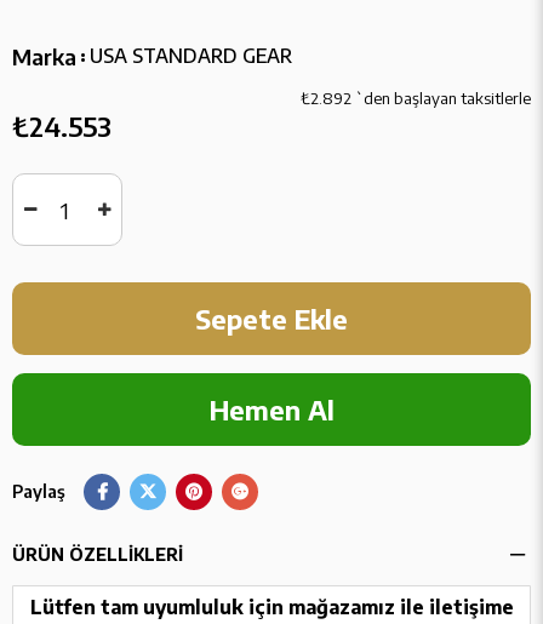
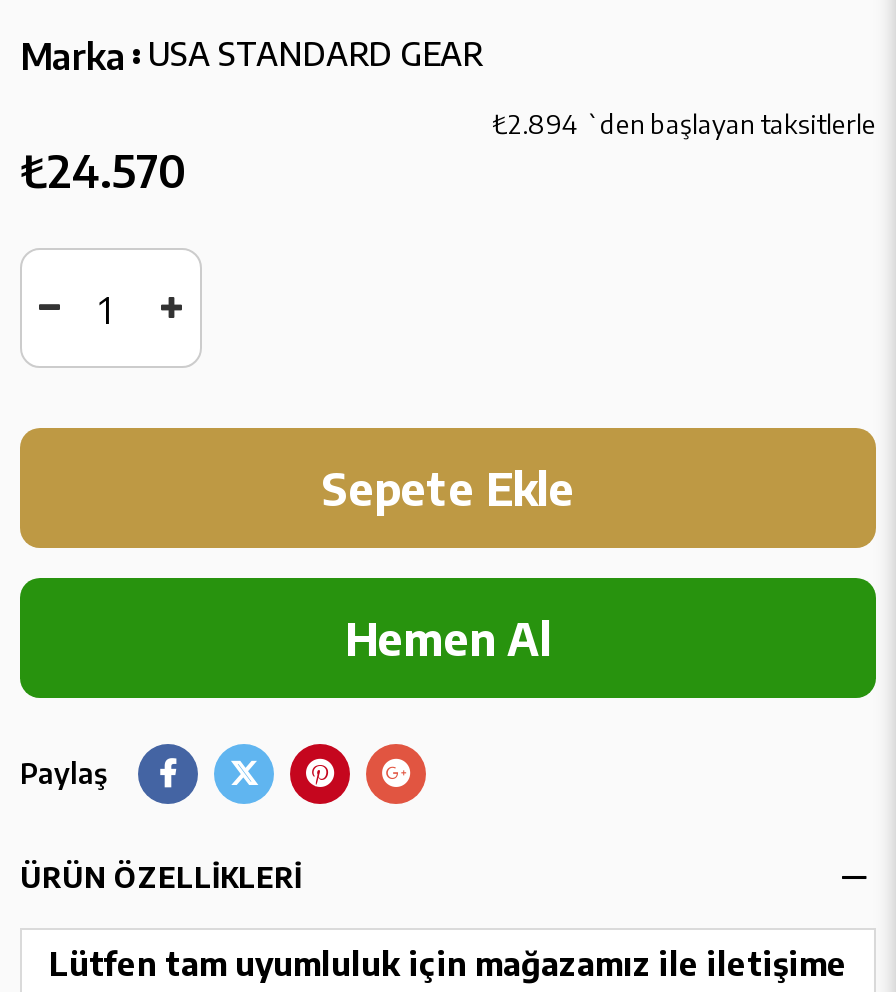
[301,89,531,108] ₺2.892 `den başlayan taksitlerle -> [492,108,876,140] ₺2.894 `den başlayan taksitlerle
[12,109,112,143] ₺24.553 -> [20,142,186,198] ₺24.570

